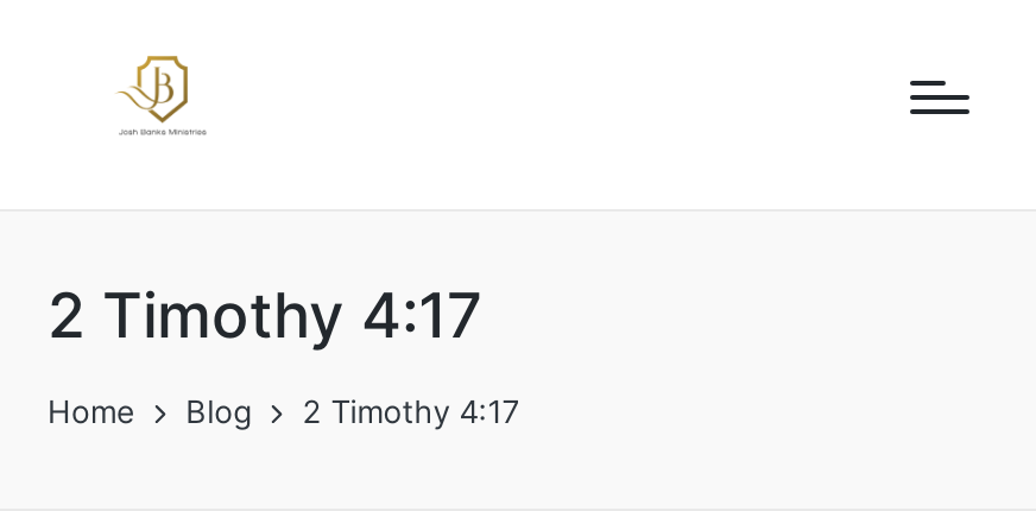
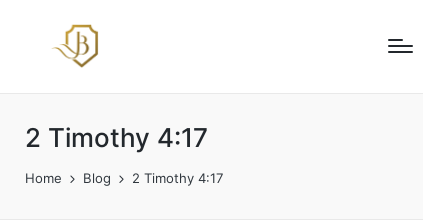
[119,45,221,147] [image] -> [52,23,99,68] [image]

